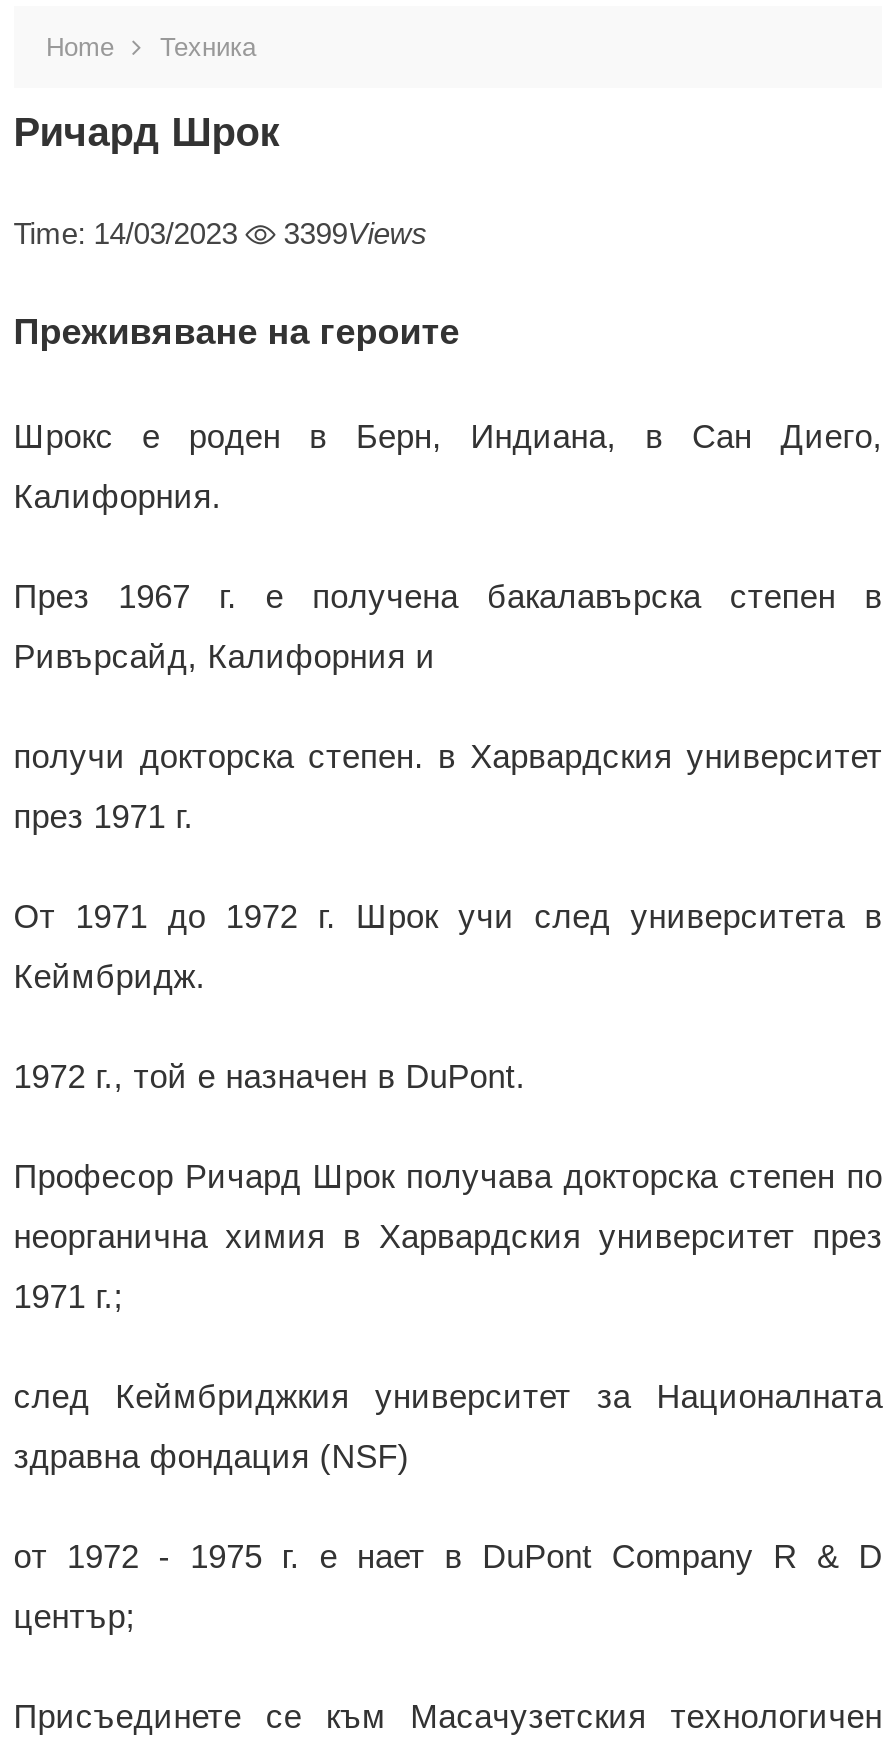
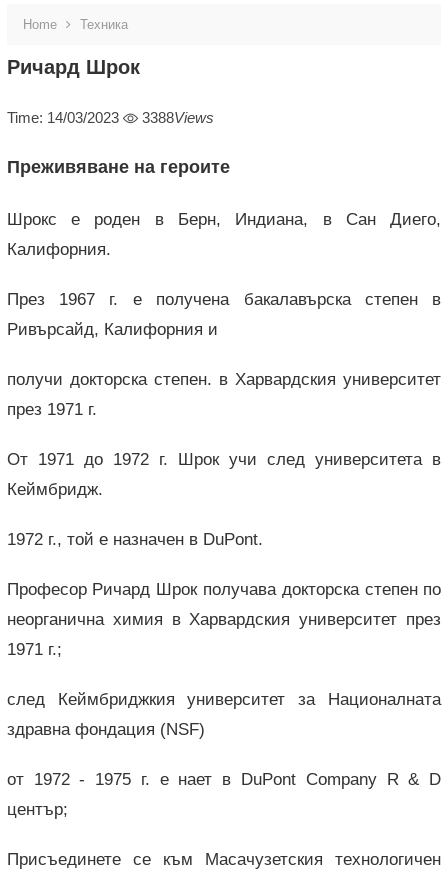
[13,216,427,250] Time: 14/03/2023 3399Views -> [7,109,214,126] Time: 14/03/2023 3388Views

